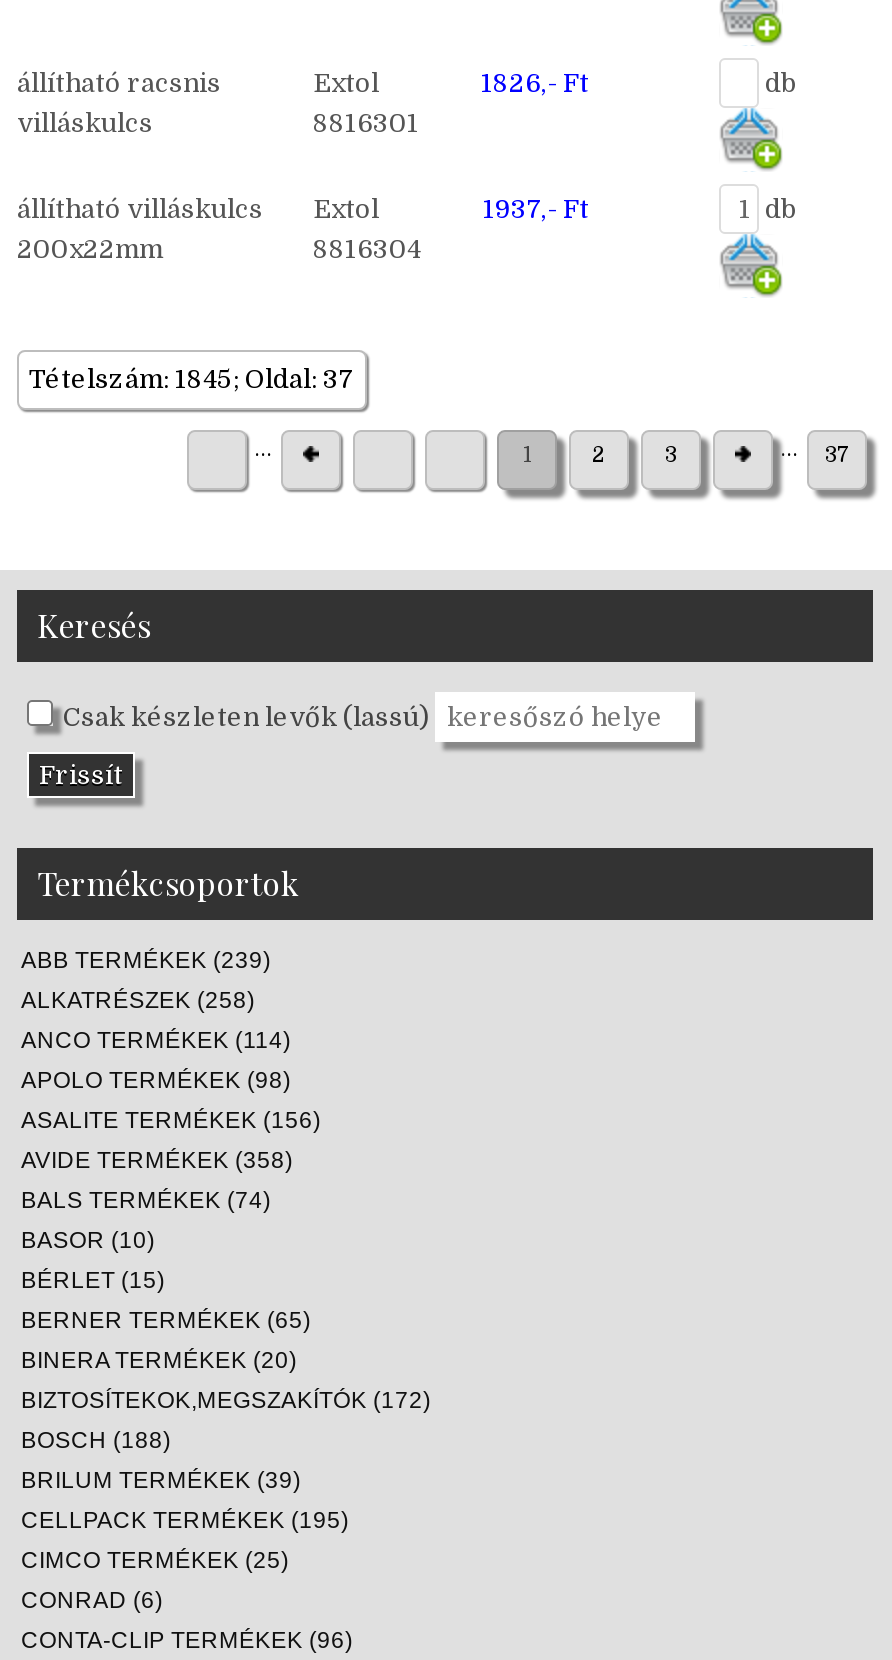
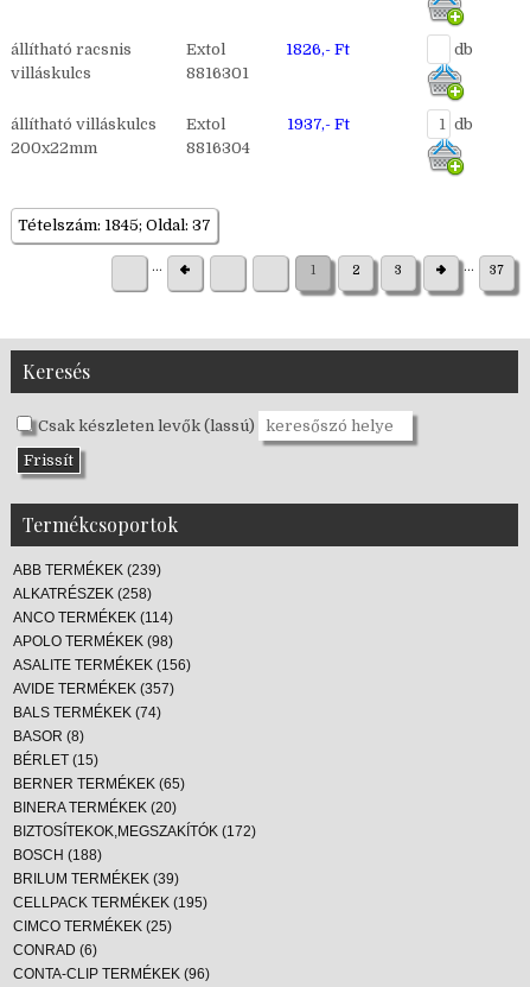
[21,1145,293,1171] AVIDE TERMÉKEK (358) -> [13,680,174,696] AVIDE TERMÉKEK (357)
[21,1225,155,1251] BASOR (10) -> [13,728,84,743] BASOR (8)

